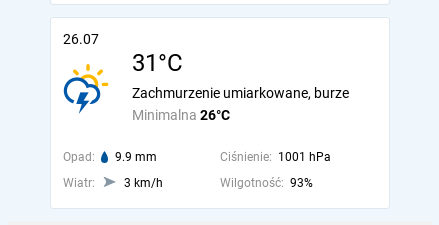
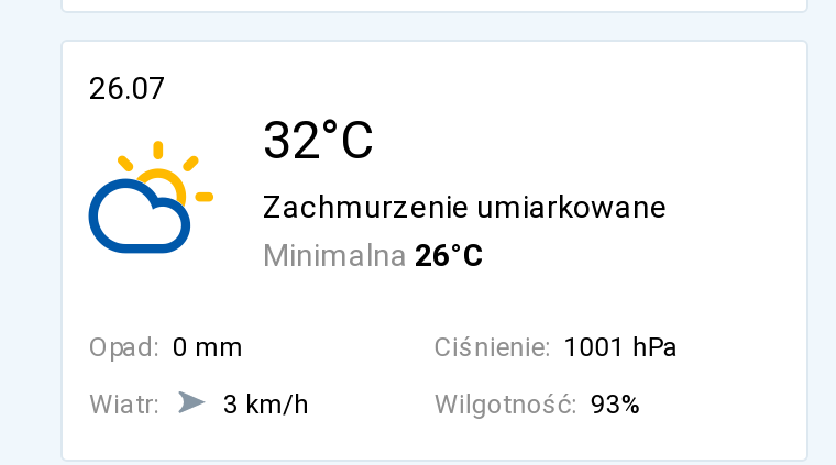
[62,49,183,115] [image] | 31°C -> [85,110,373,257] [image] | 32°C
[132,85,349,101] Zachmurzenie umiarkowane, burze -> [263,189,668,224] Zachmurzenie umiarkowane
[63,150,157,164] Opad: | 9.9 mm -> [89,332,243,363] Opad: 0 mm

